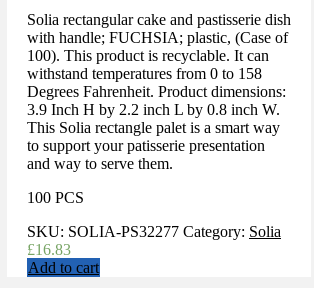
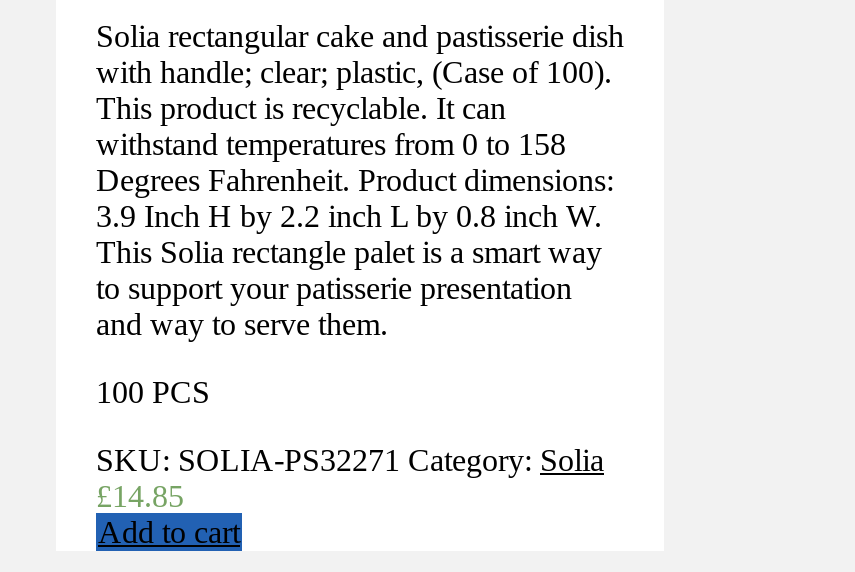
[27,29,288,64] with handle; FUCHSIA; plastic, (Case of | 100). This product is recyclable. It can -> [96,55,612,125] with handle; clear; plastic, (Case of 100). | This product is recyclable. It can
[27,223,281,240] SKU: SOLIA-PS32277 Category: Solia -> [96,443,604,477] SKU: SOLIA-PS32271 Category: Solia
[27,241,71,258] £16.83 -> [96,479,184,513] £14.85

